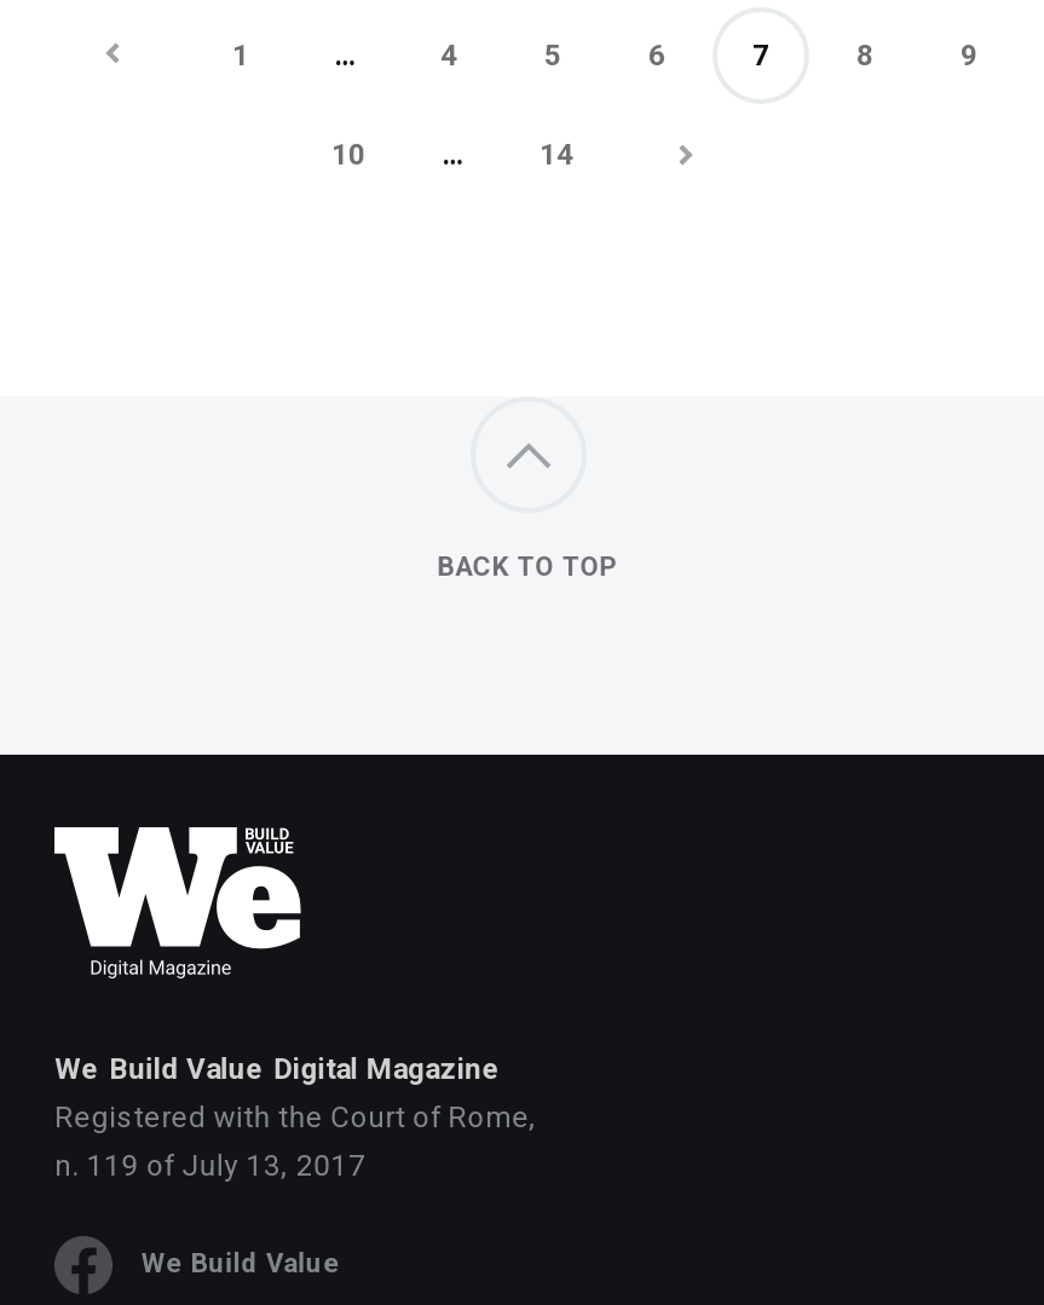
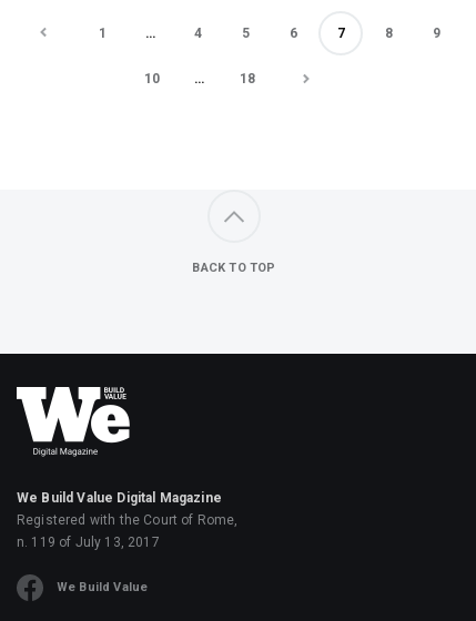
[540,137,573,171] 14 -> [239,71,255,86] 18

